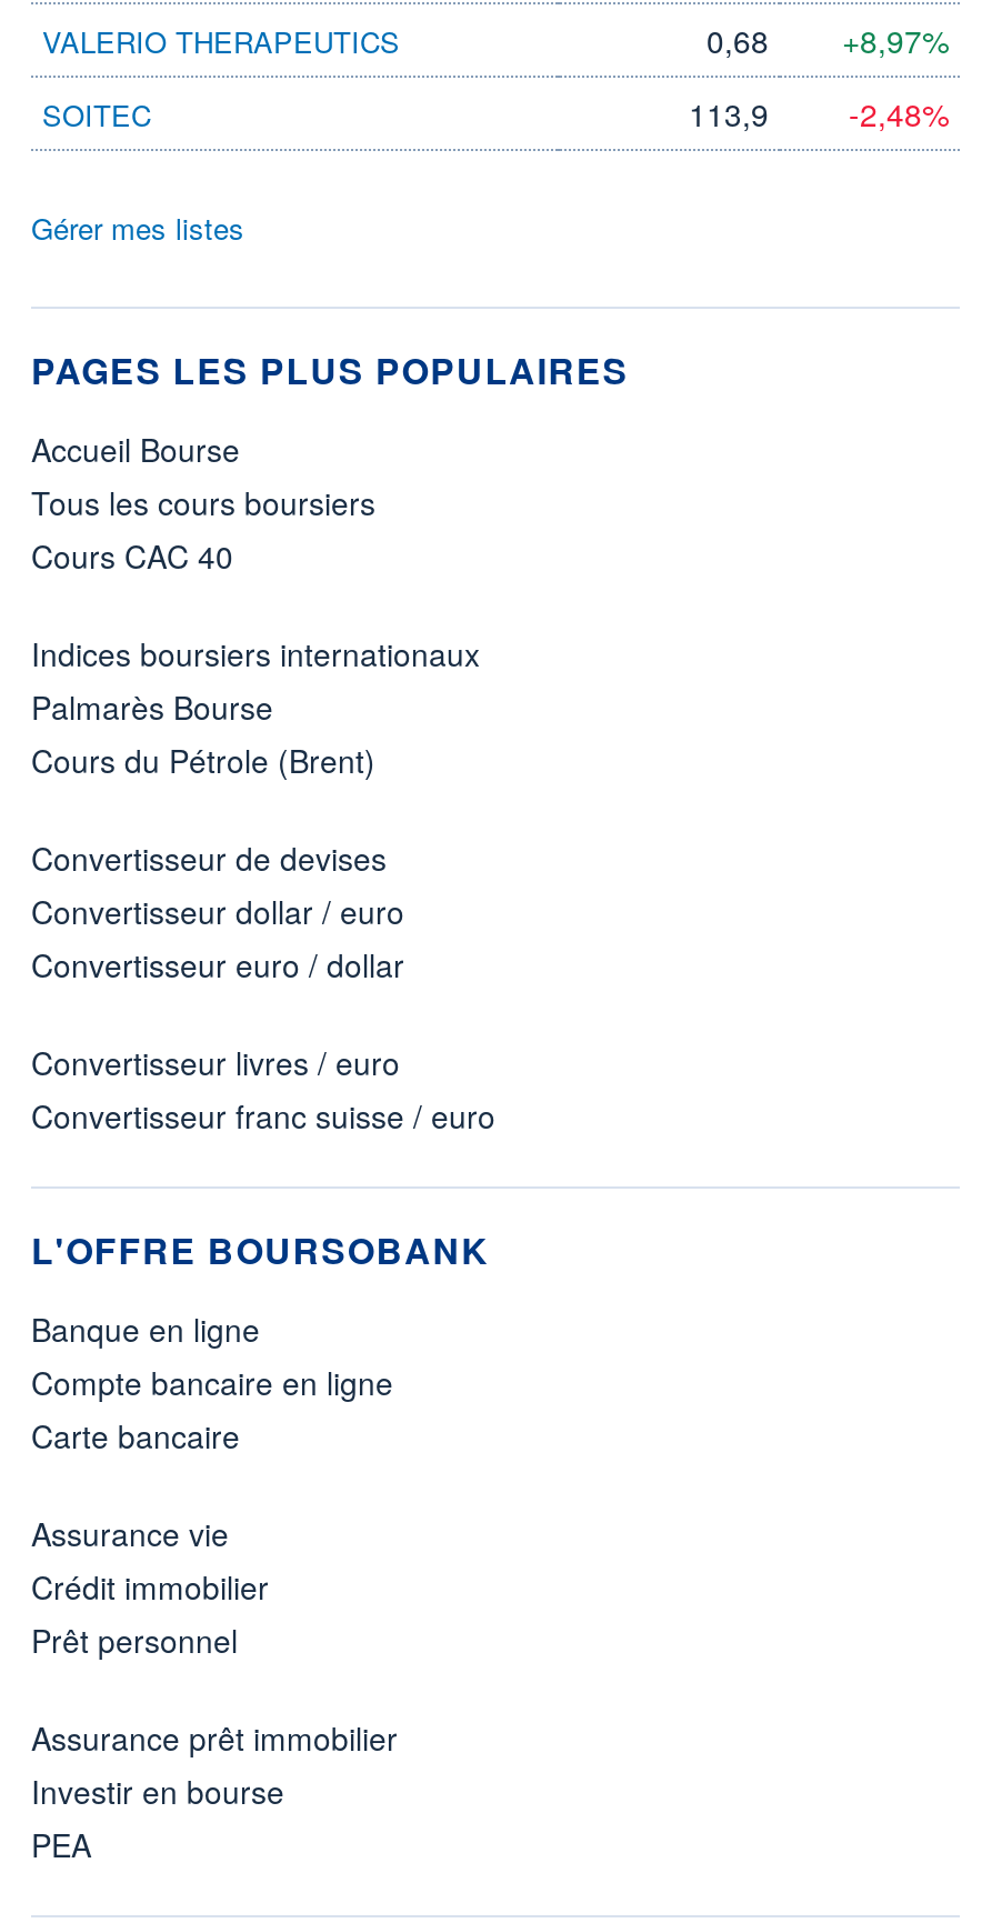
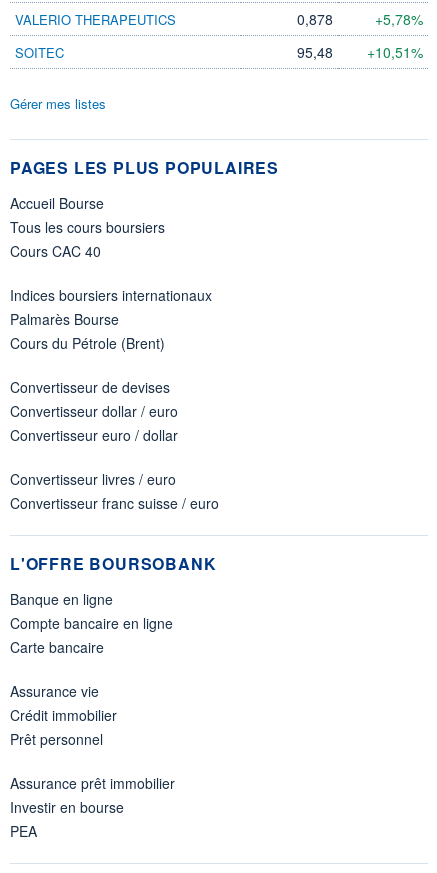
[707,17,769,62] 0,68 -> [297,9,333,29] 0,878
[842,17,949,62] +8,97% -> [375,9,423,29] +5,78%
[689,91,769,135] 113,9 -> [297,42,333,62] 95,48
[849,91,949,135] -2,48% -> [367,42,423,62] +10,51%

